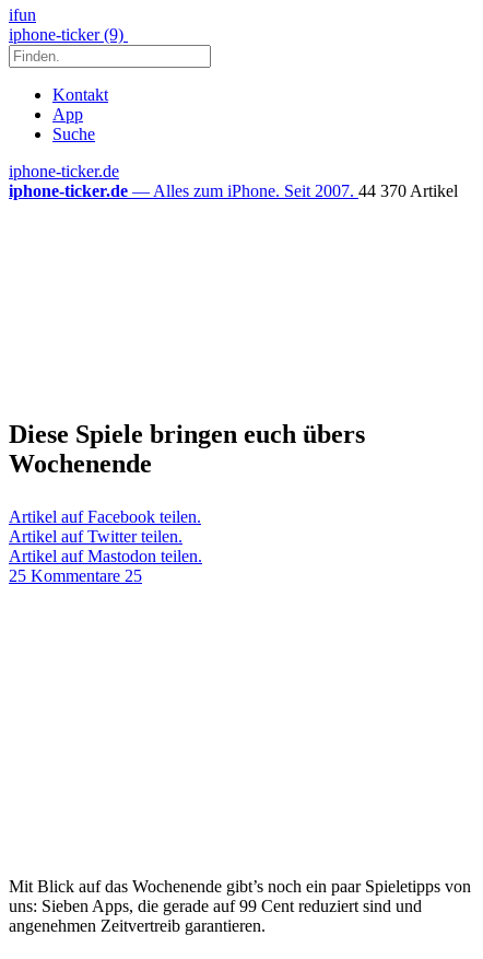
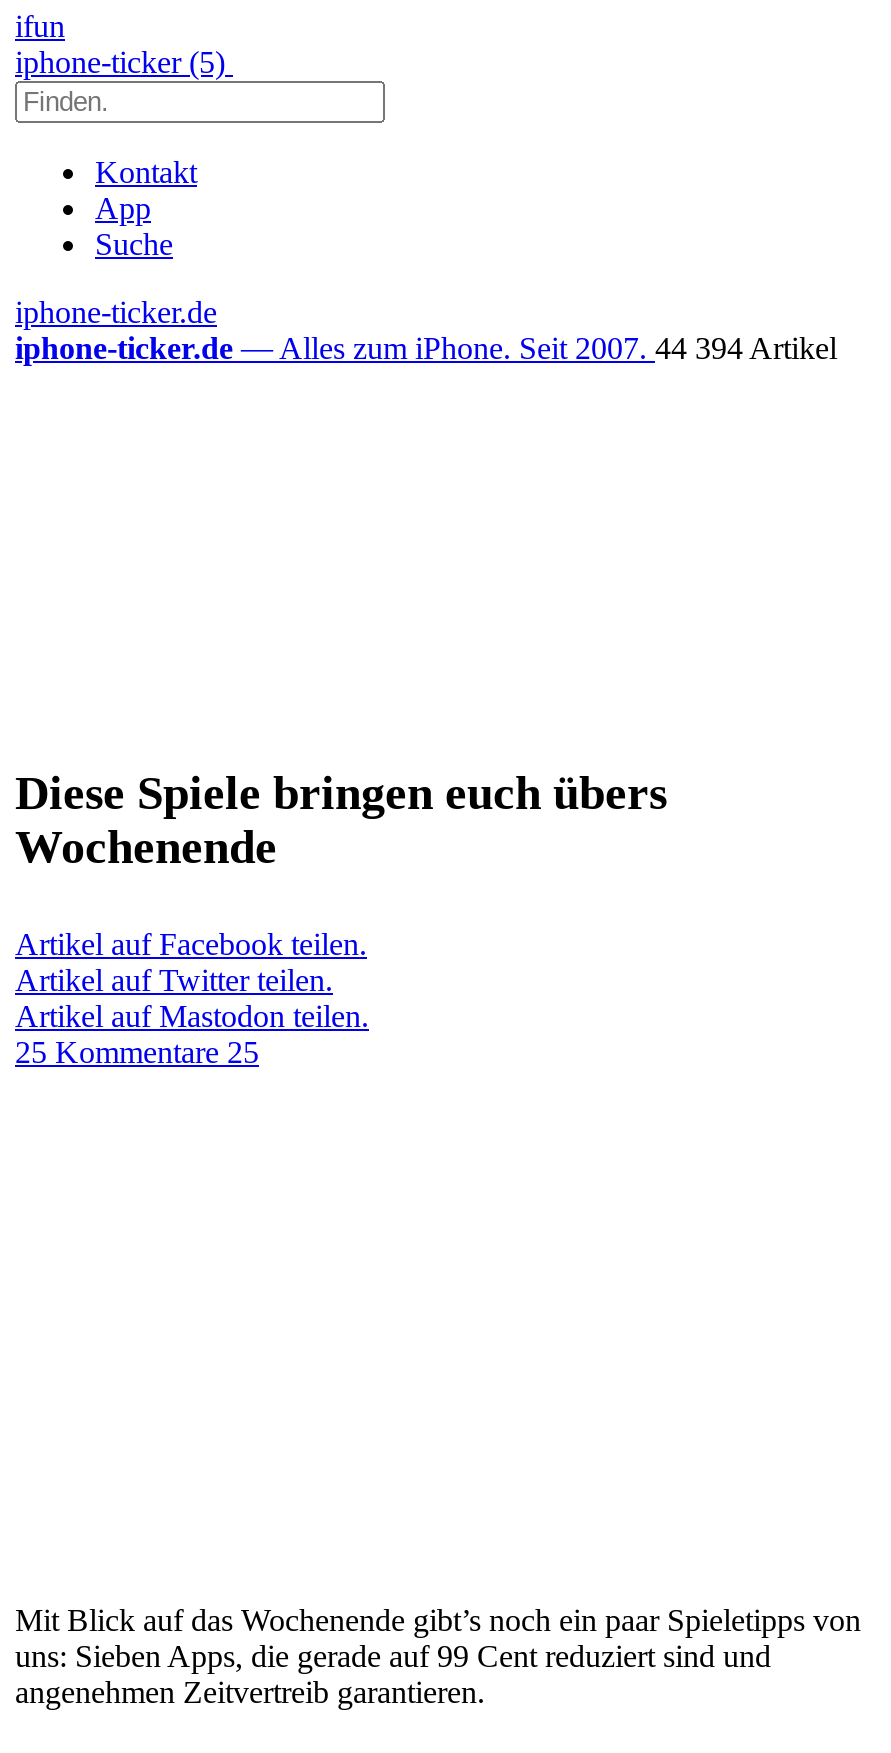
[9,25,128,44] iphone-ticker (9) -> [15,45,233,79] iphone-ticker (5)
[9,182,458,200] iphone-ticker.de — Alles zum iPhone. Seit 2007. 44 370 Artikel -> [15,331,837,365] iphone-ticker.de — Alles zum iPhone. Seit 2007. 44 394 Artikel

